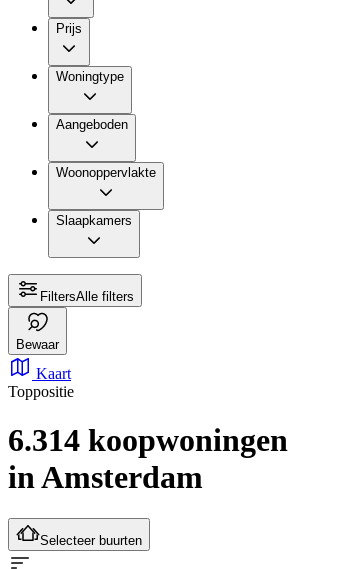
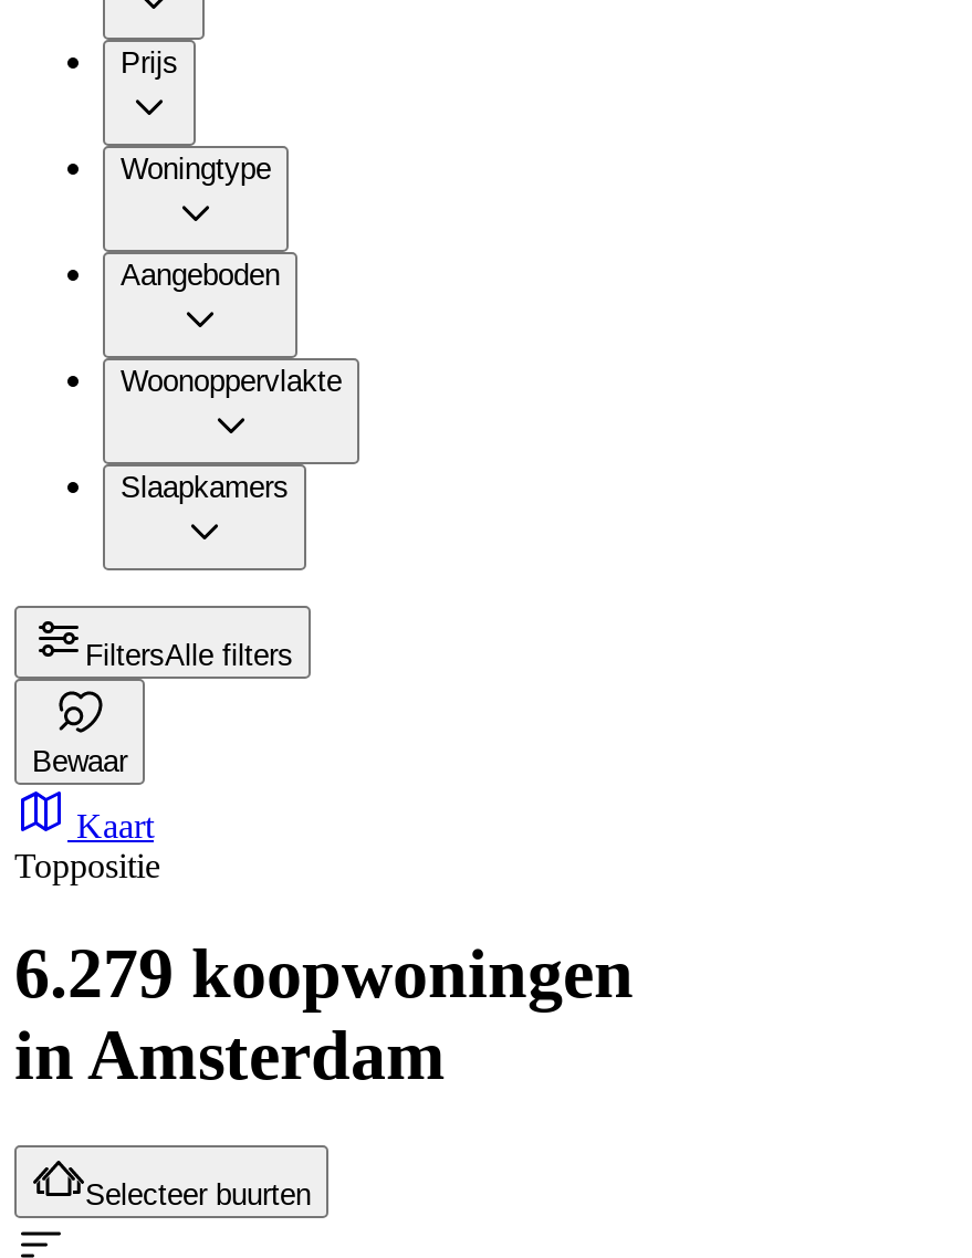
[8,422,288,458] 6.314 koopwoningen -> [14,933,634,1013] 6.279 koopwoningen

